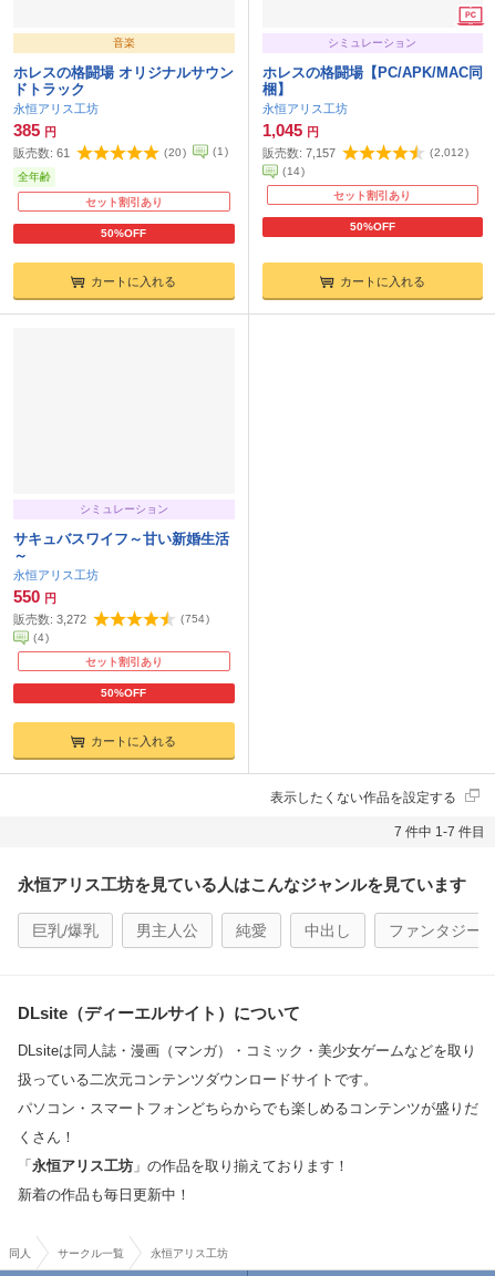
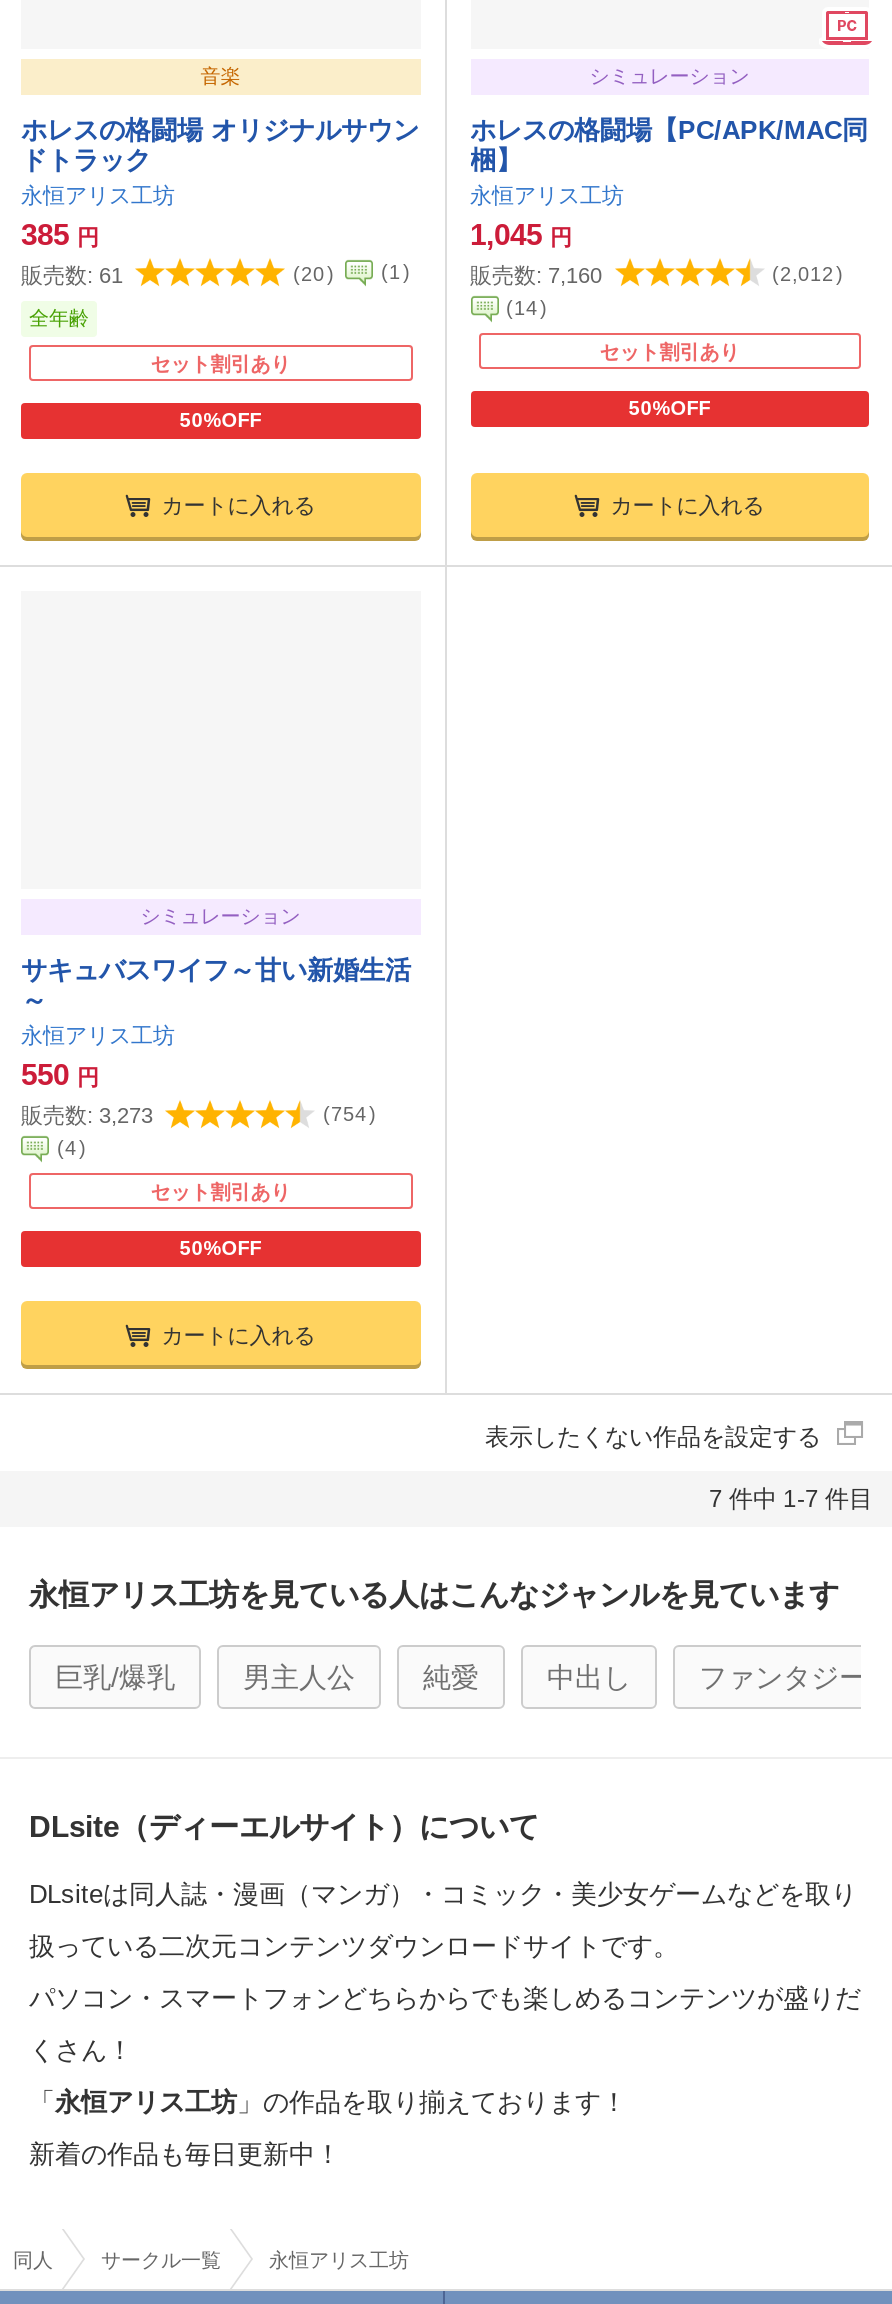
[262,147,335,160] 販売数: 7,157 -> [470,263,602,287] 販売数: 7,160
[13,613,86,626] 販売数: 3,272 -> [21,1104,153,1128] 販売数: 3,273

